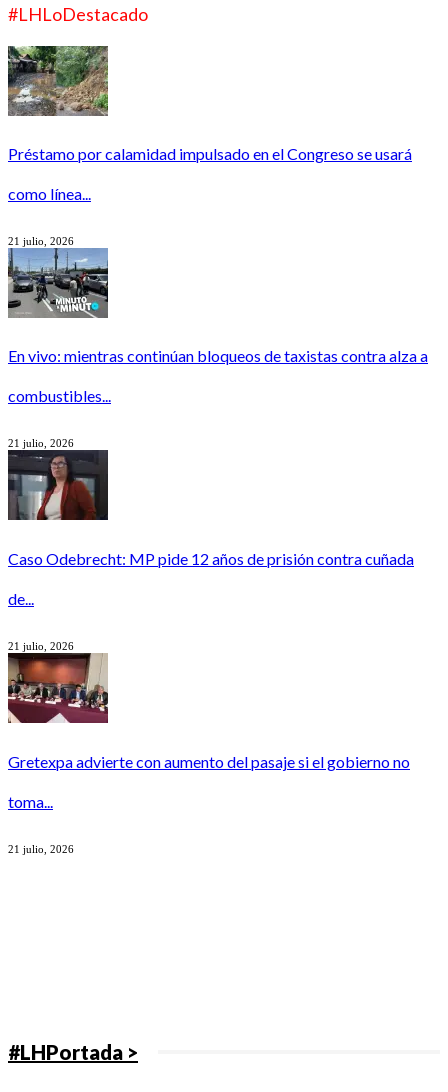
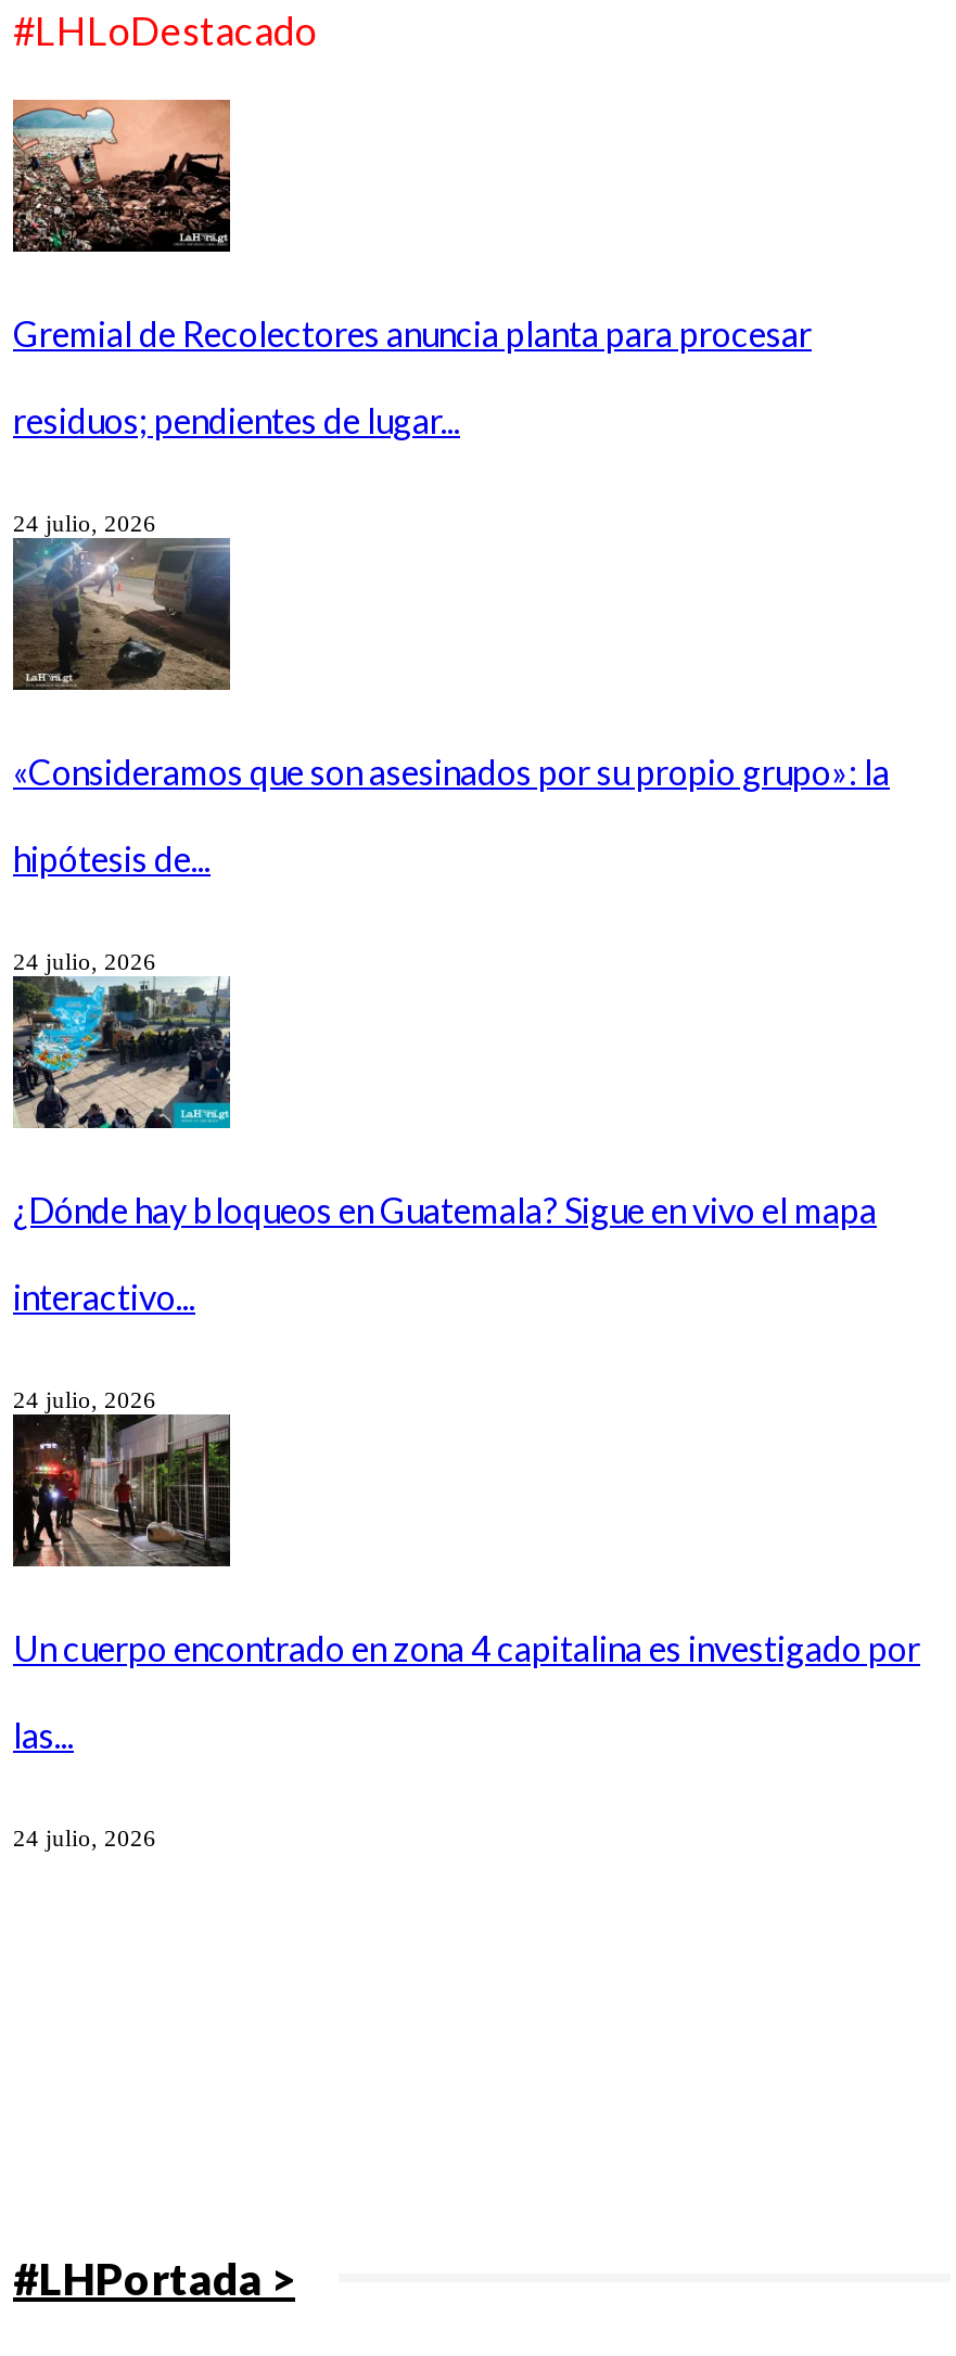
[7,45,412,163] [image] | Préstamo por calamidad impulsado en el Congreso se usará -> [11,98,812,353] [image] | Gremial de Recolectores anuncia planta para procesar
[8,184,91,203] como línea... -> [13,399,460,440] residuos; pendientes de lugar...
[8,235,74,247] 21 julio, 2026 -> [13,510,156,536] 24 julio, 2026
[8,248,428,365] [image] | En vivo: mientras continúan bloqueos de taxistas contra alza a -> [13,538,890,792] [image] | «Consideramos que son asesinados por su propio grupo»: la
[8,386,111,405] combustibles... -> [13,837,211,878] hipótesis de...
[8,437,74,449] 21 julio, 2026 -> [13,948,156,974] 24 julio, 2026
[7,449,414,568] [image] | Caso Odebrecht: MP pide 12 años de prisión contra cuñada -> [13,976,877,1230] [image] | ¿Dónde hay bloqueos en Guatemala? Sigue en vivo el mapa
[8,589,34,608] de... -> [13,1275,195,1317] interactivo...
[8,640,74,652] 21 julio, 2026 -> [13,1386,156,1412] 24 julio, 2026
[7,653,410,771] [image] | Gretexpa advierte con aumento del pasaje si el gobierno no -> [11,1414,920,1668] [image] | Un cuerpo encontrado en zona 4 capitalina es investigado por
[8,792,53,811] toma... -> [13,1714,74,1755] las...
[8,843,74,855] 21 julio, 2026 -> [13,1824,156,1850] 24 julio, 2026

